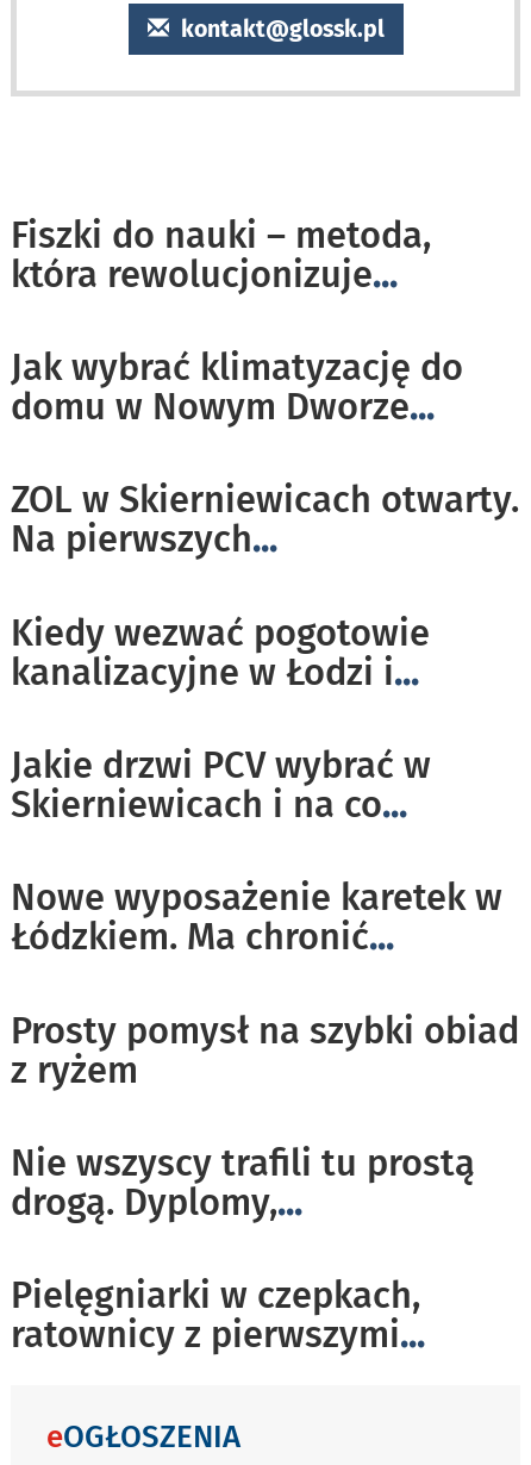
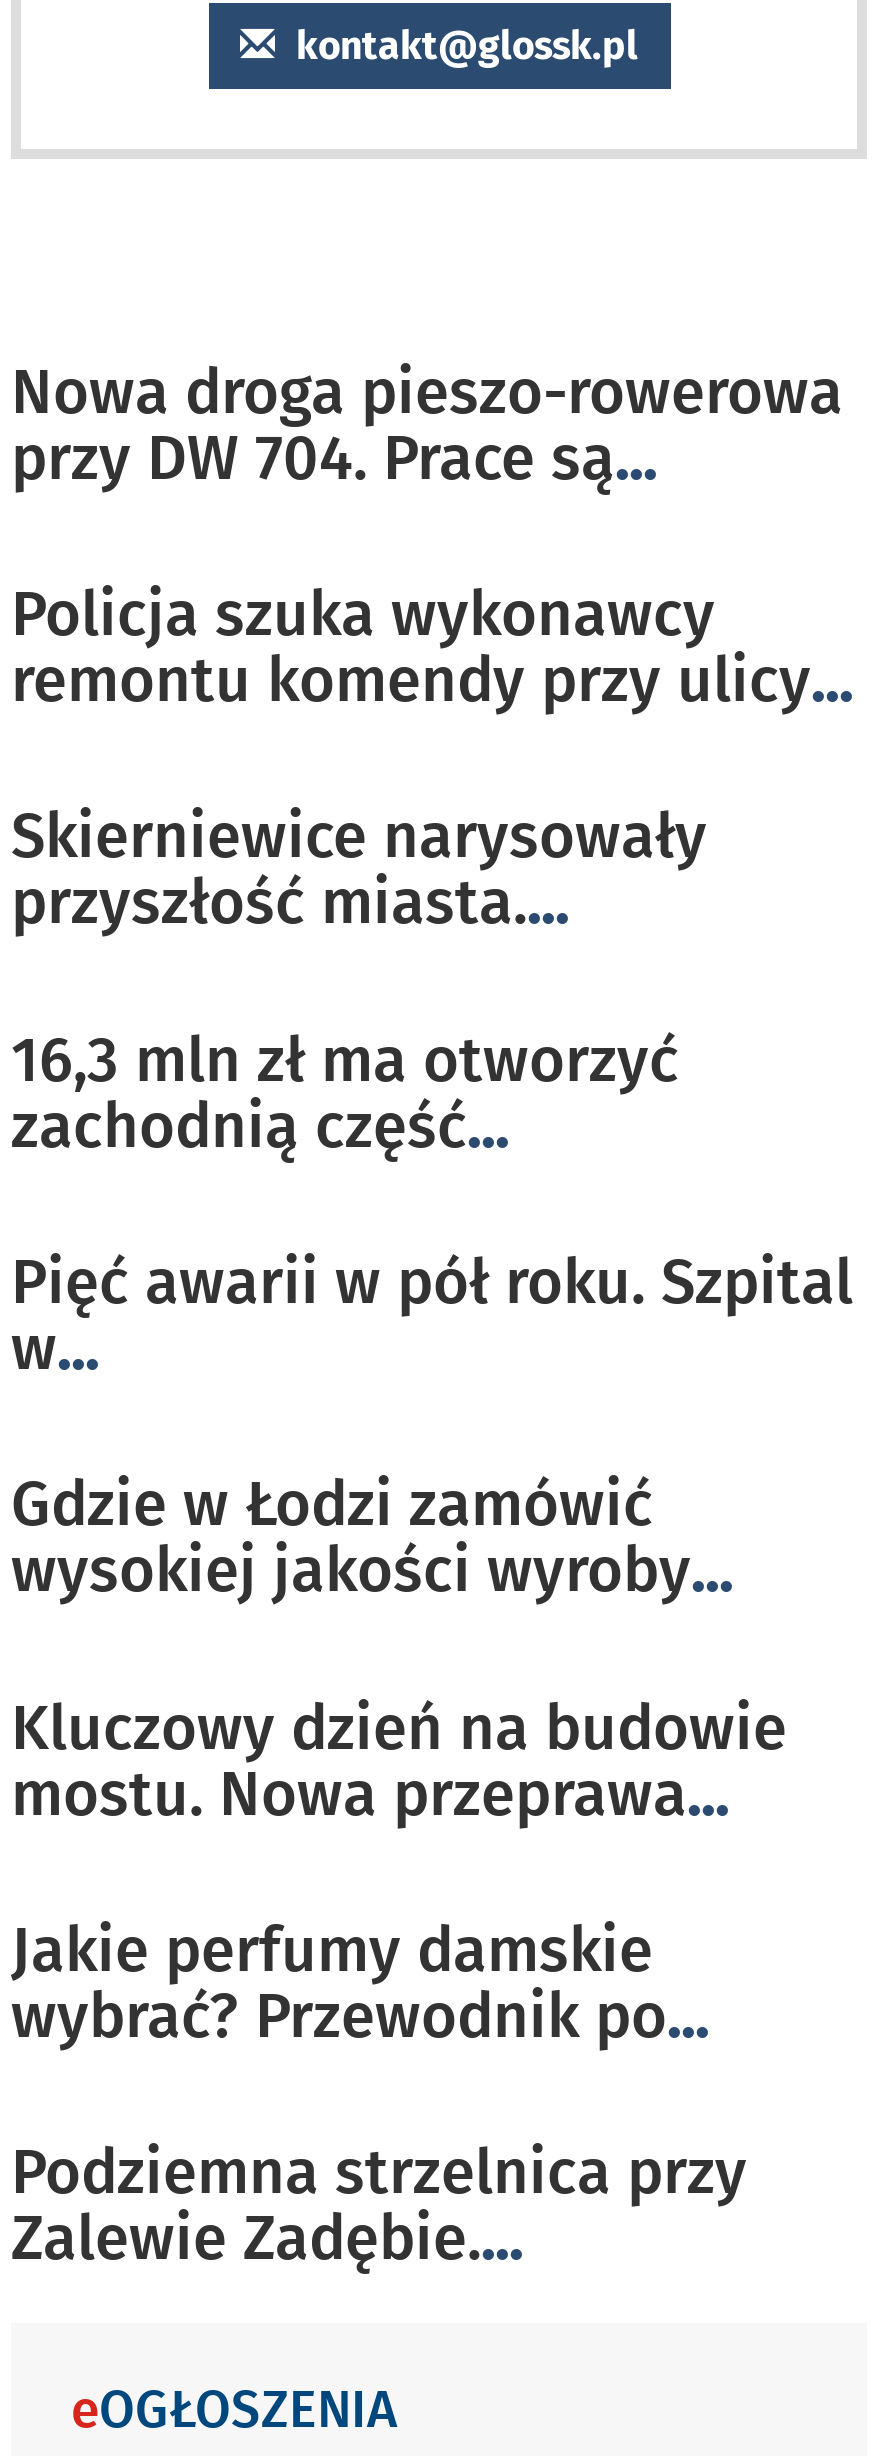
[11,214,431,297] Fiszki do nauki – metoda, | która rewolucjonizuje... -> [11,356,843,496] Nowa droga pieszo-rowerowa | przy DW 704. Prace są...
[11,346,463,429] Jak wybrać klimatyzację do | domu w Nowym Dworze... -> [11,578,853,718] Policja szuka wykonawcy | remontu komendy przy ulicy...
[11,478,519,561] ZOL w Skierniewicach otwarty. | Na pierwszych... -> [11,800,707,940] Skierniewice narysowały | przyszłość miasta....
[11,611,430,695] Kiedy wezwać pogotowie | kanalizacyjne w Łodzi i... -> [11,1024,679,1164] 16,3 mln zł ma otworzyć | zachodnią część...
[11,744,431,827] Jakie drzwi PCV wybrać w | Skierniewicach i na co... -> [11,1246,853,1386] Pięć awarii w pół roku. Szpital | w...
[11,876,502,959] Nowe wyposażenie karetek w | Łódzkiem. Ma chronić... -> [11,1468,733,1608] Gdzie w Łodzi zamówić | wysokiej jakości wyroby...
[11,1009,519,1093] Prosty pomysł na szybki obiad | z ryżem -> [11,1692,787,1832] Kluczowy dzień na budowie | mostu. Nowa przeprawa...
[11,1141,475,1225] Nie wszyscy trafili tu prostą | drogą. Dyplomy,... -> [11,1914,709,2054] Jakie perfumy damskie | wybrać? Przewodnik po...
[11,1274,425,1357] Pielęgniarki w czepkach, | ratownicy z pierwszymi... -> [11,2136,747,2276] Podziemna strzelnica przy | Zalewie Zadębie....

